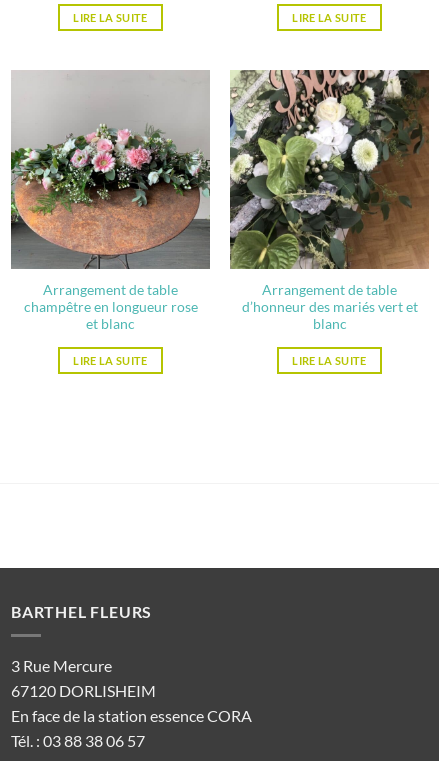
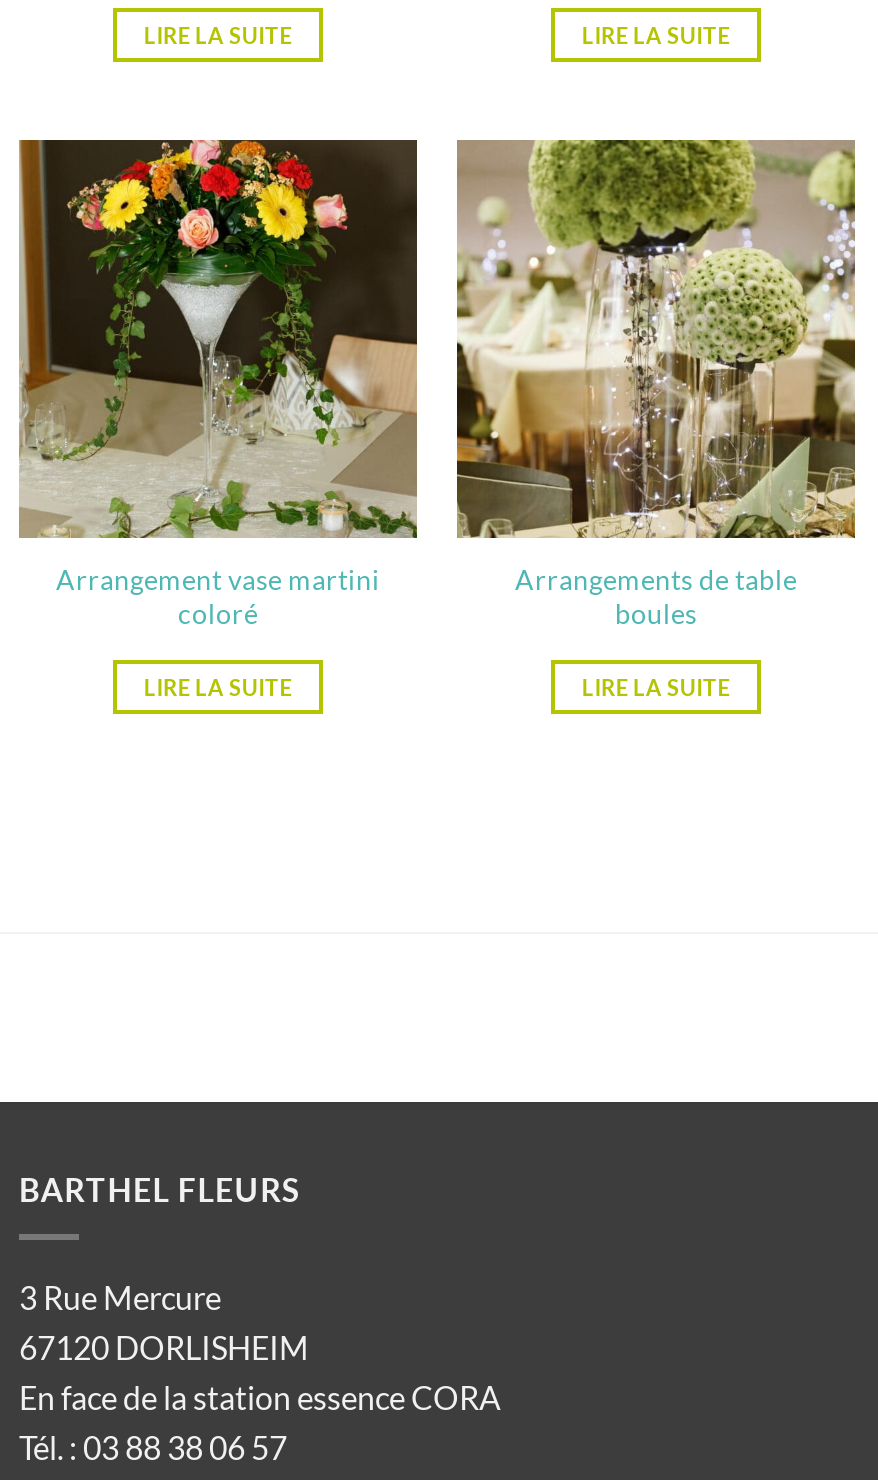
[11,70,211,332] [image] | Arrangement de table | champêtre en longueur rose | et blanc -> [19,140,417,629] [image] | Arrangement vase martini | coloré
[229,69,430,332] [image] | Arrangement de table | d’honneur des mariés vert et | blanc -> [457,138,857,629] [image] | Arrangements de table | boules

